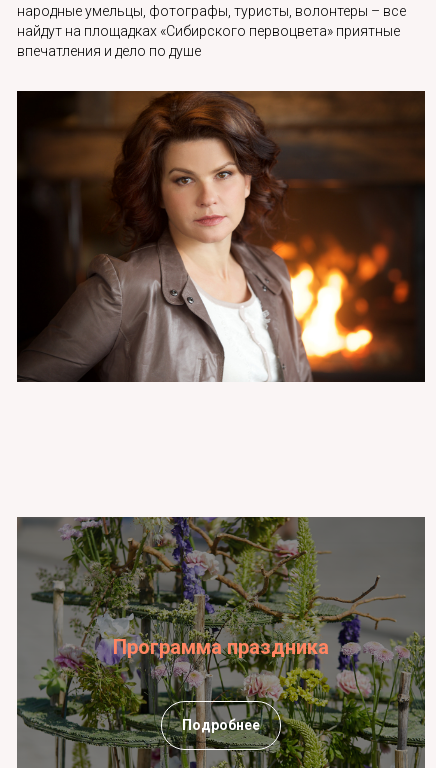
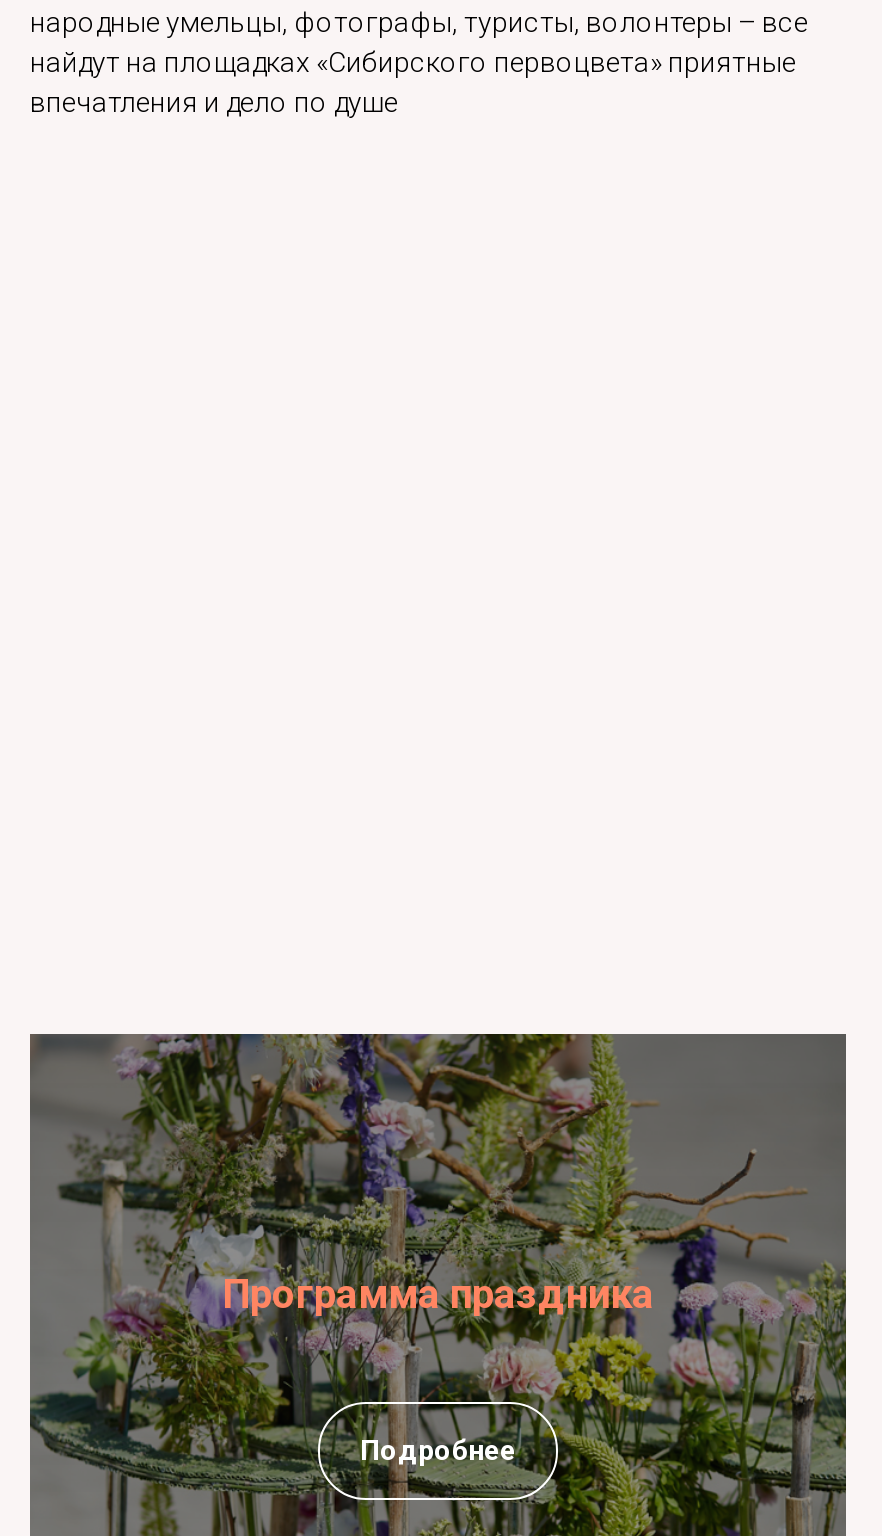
[16,90,426,383] [image] -> none

